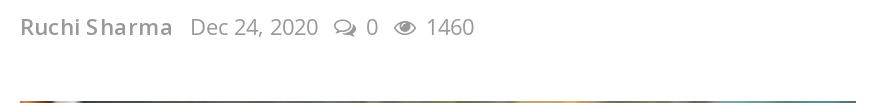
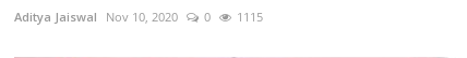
[20,11,318,41] Ruchi Sharma Dec 24, 2020 -> [14,9,178,25] Aditya Jaiswal Nov 10, 2020
[426,11,474,41] 1460 -> [237,9,263,25] 1115

